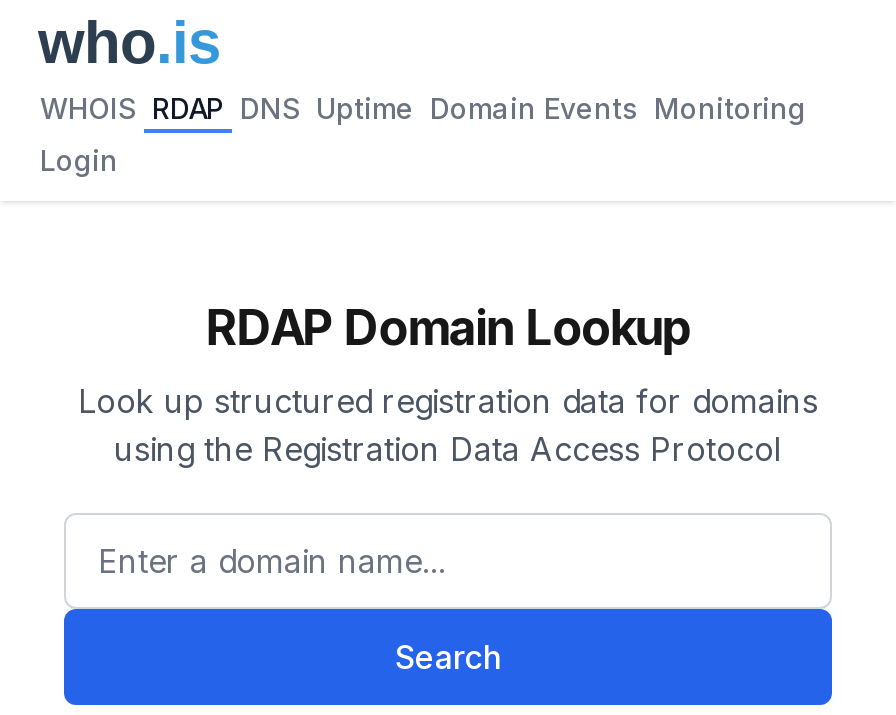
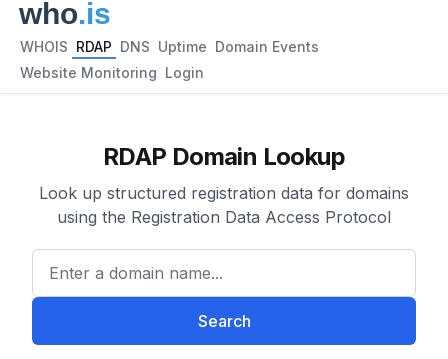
[40,91,806,125] WHOIS RDAP DNS Uptime Domain Events Monitoring -> [20,38,319,55] WHOIS RDAP DNS Uptime Domain Events
[40,143,118,177] Login -> [20,64,204,81] Website Monitoring Login

